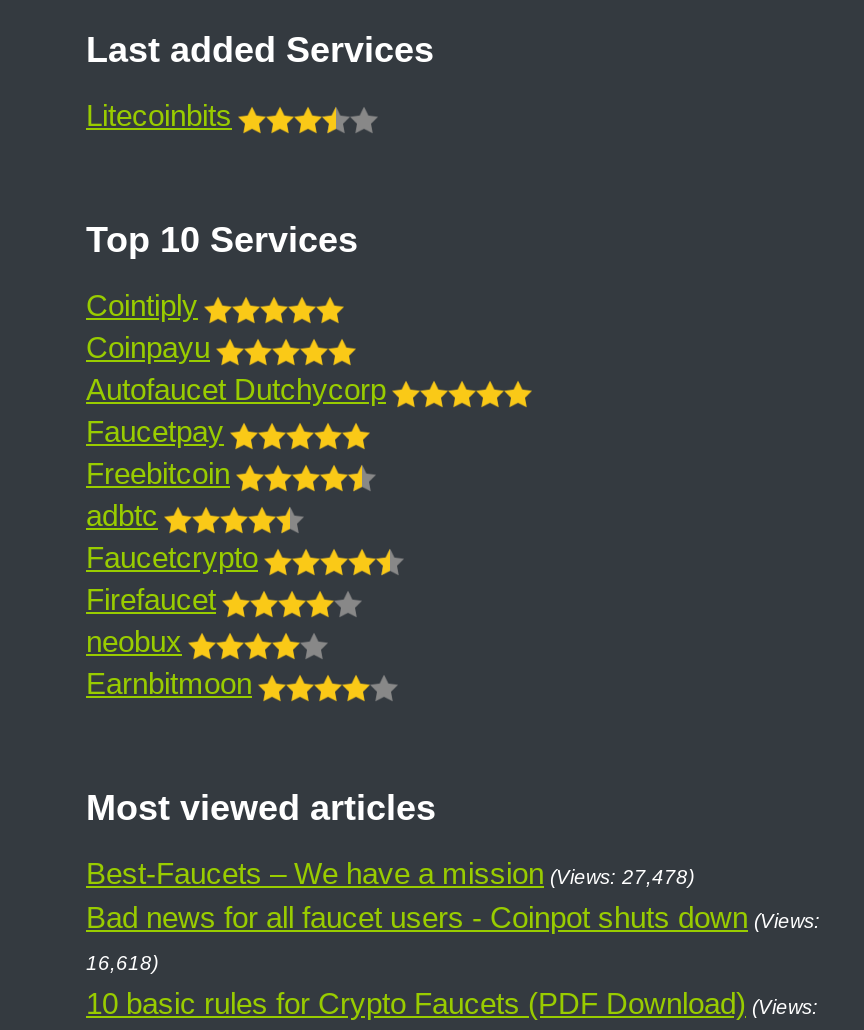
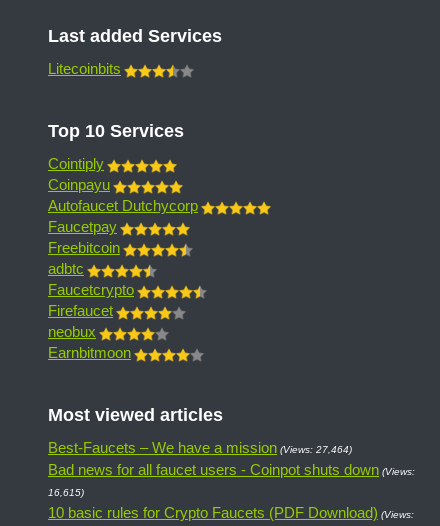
[86,857,694,891] Best-Faucets – We have a mission (Views: 27,478) -> [48,439,352,456] Best-Faucets – We have a mission (Views: 27,464)
[86,953,158,975] 16,618) -> [48,487,84,498] 16,615)

